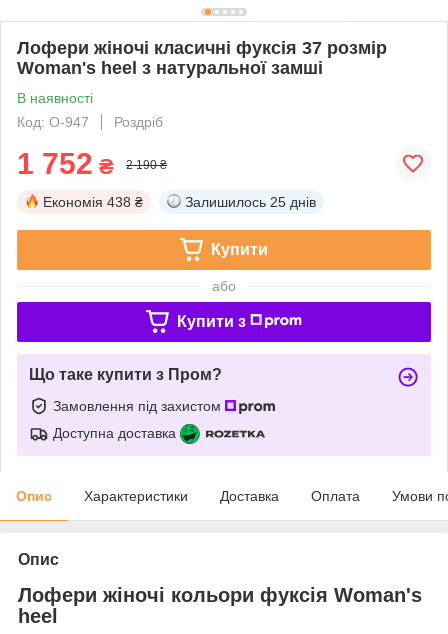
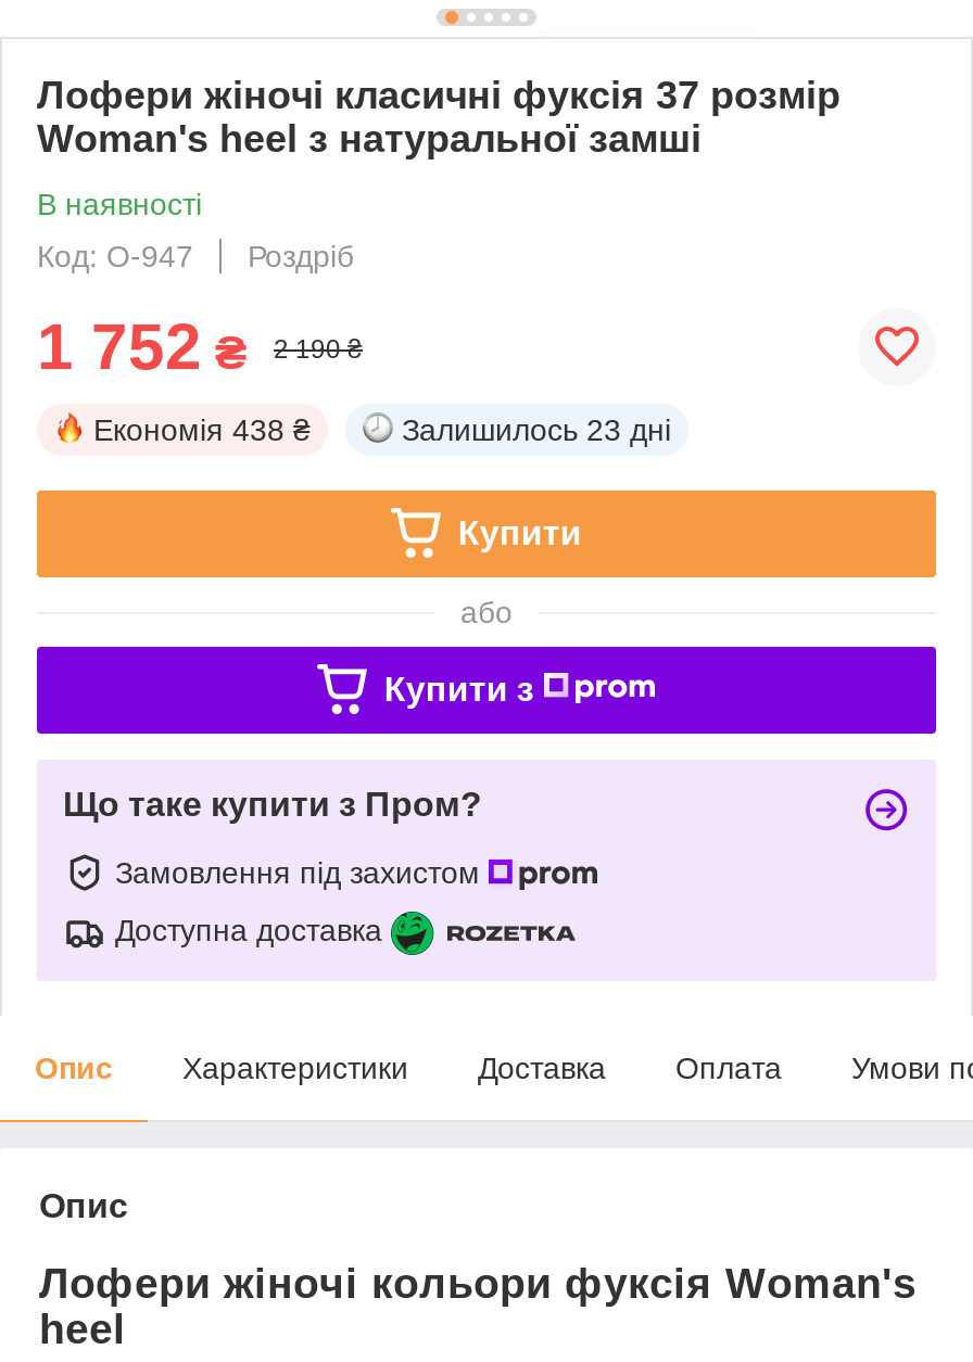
[185,194,316,210] Залишилось 25 днів -> [402,412,671,447] Залишилось 23 дні

